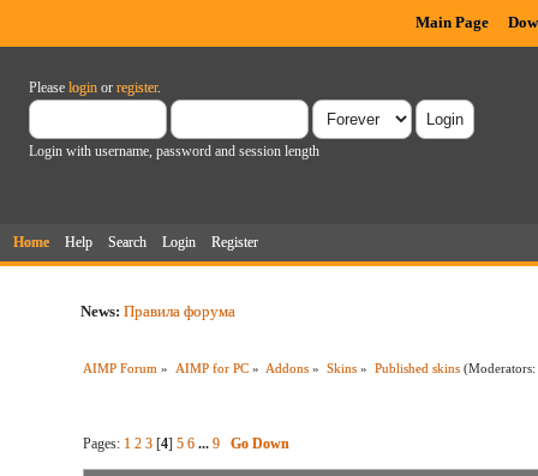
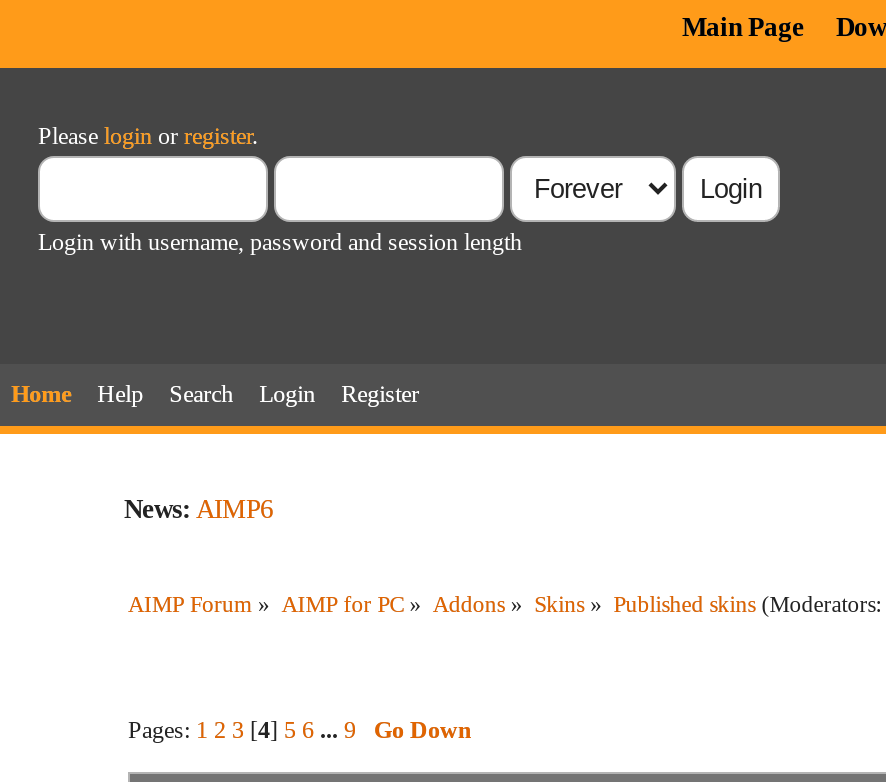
[80,302,235,320] News: Правила форума -> [124,494,274,524] News: AIMP6

